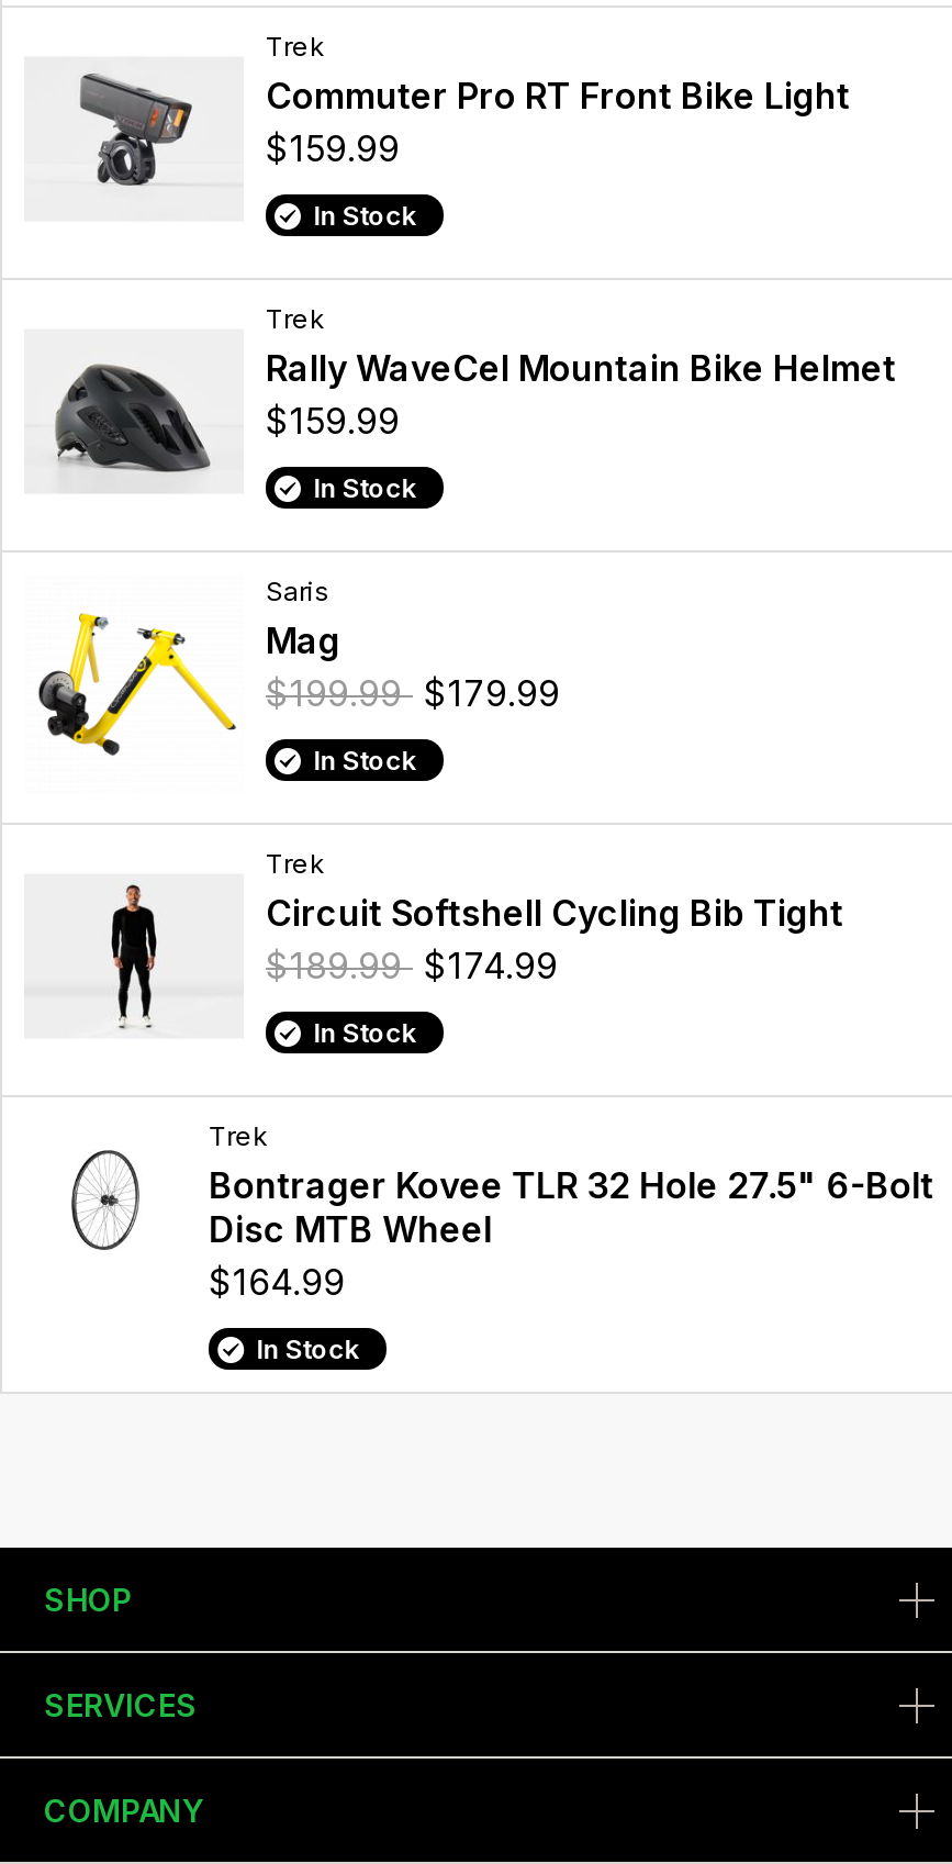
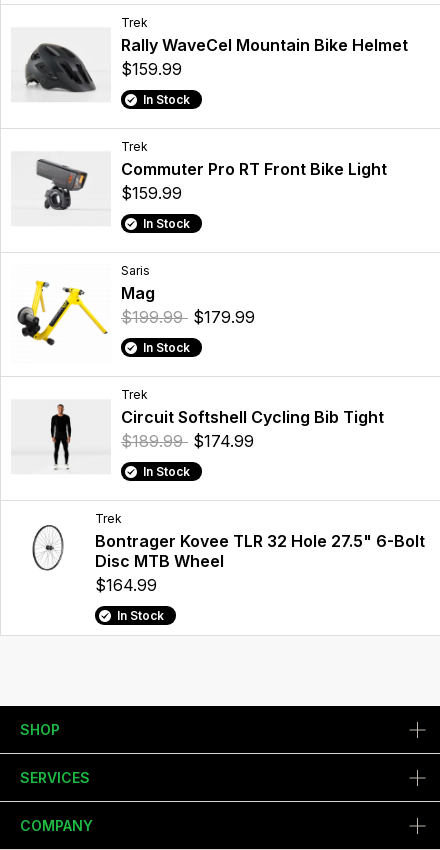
moved [57,71,850,201] -> [26,158,387,217]: [image] | Commuter Pro RT Front Bike Light
moved [55,346,896,476] -> [25,35,408,94]: [image] | Rally WaveCel Mountain Bike Helmet

